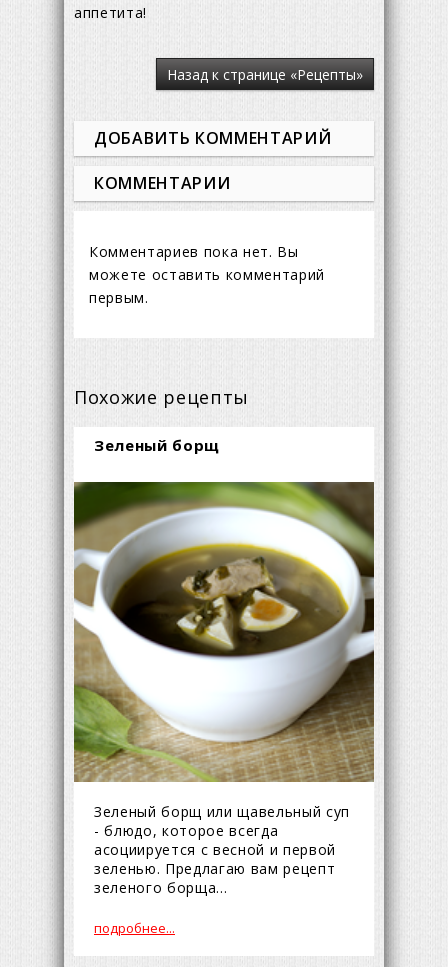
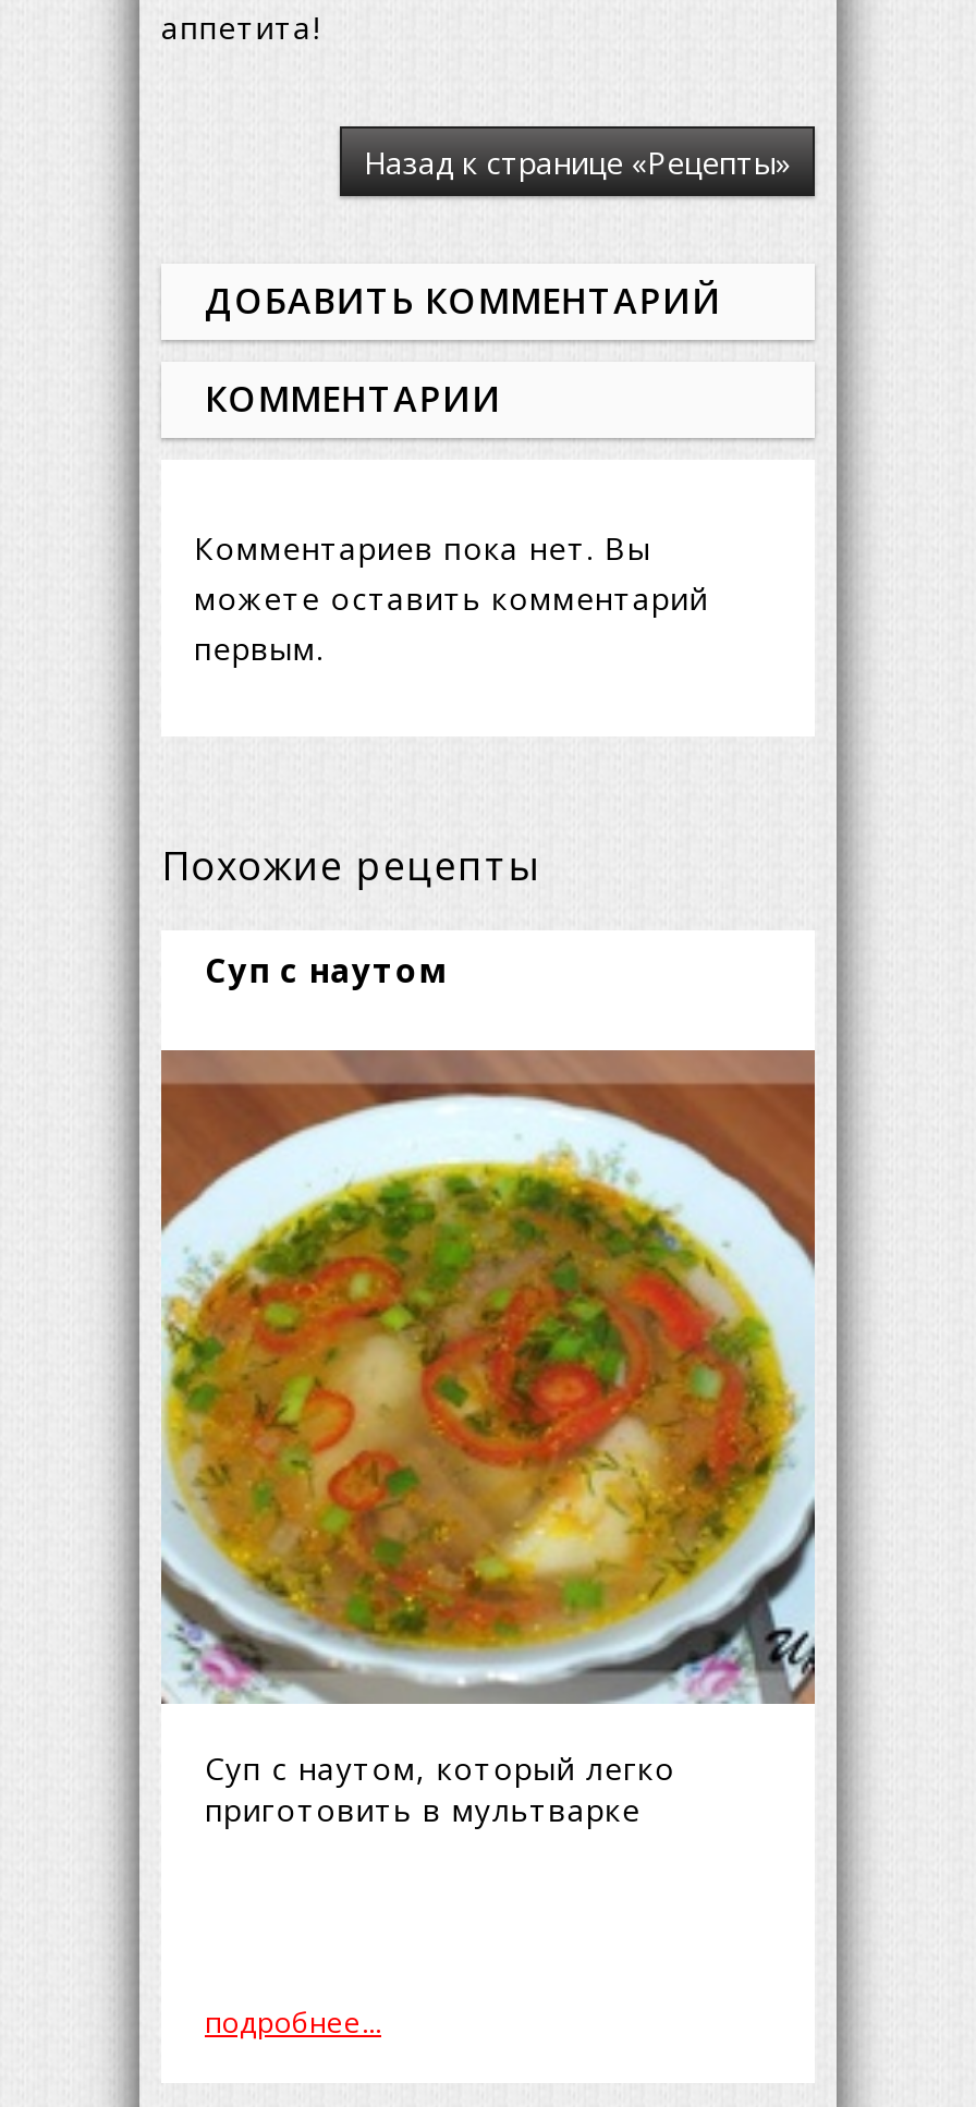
[94,435,220,455] Зеленый борщ -> [205,948,447,991] Суп с наутом
[73,481,375,897] [image] | Зеленый борщ или щавельный суп | - блюдо, которое всегда | асоциируется с весной и первой | зеленью. Предлагаю вам рецепт | зеленого борща... -> [159,1048,817,1830] [image] | Суп с наутом, который легко | приготовить в мультварке

